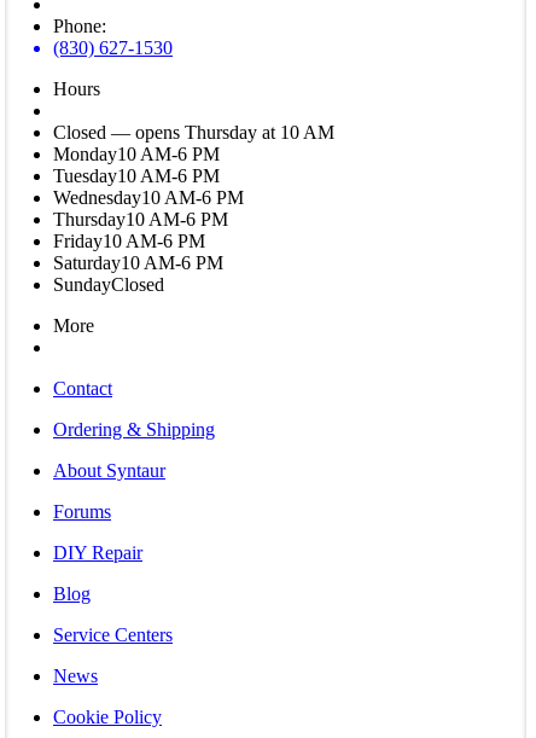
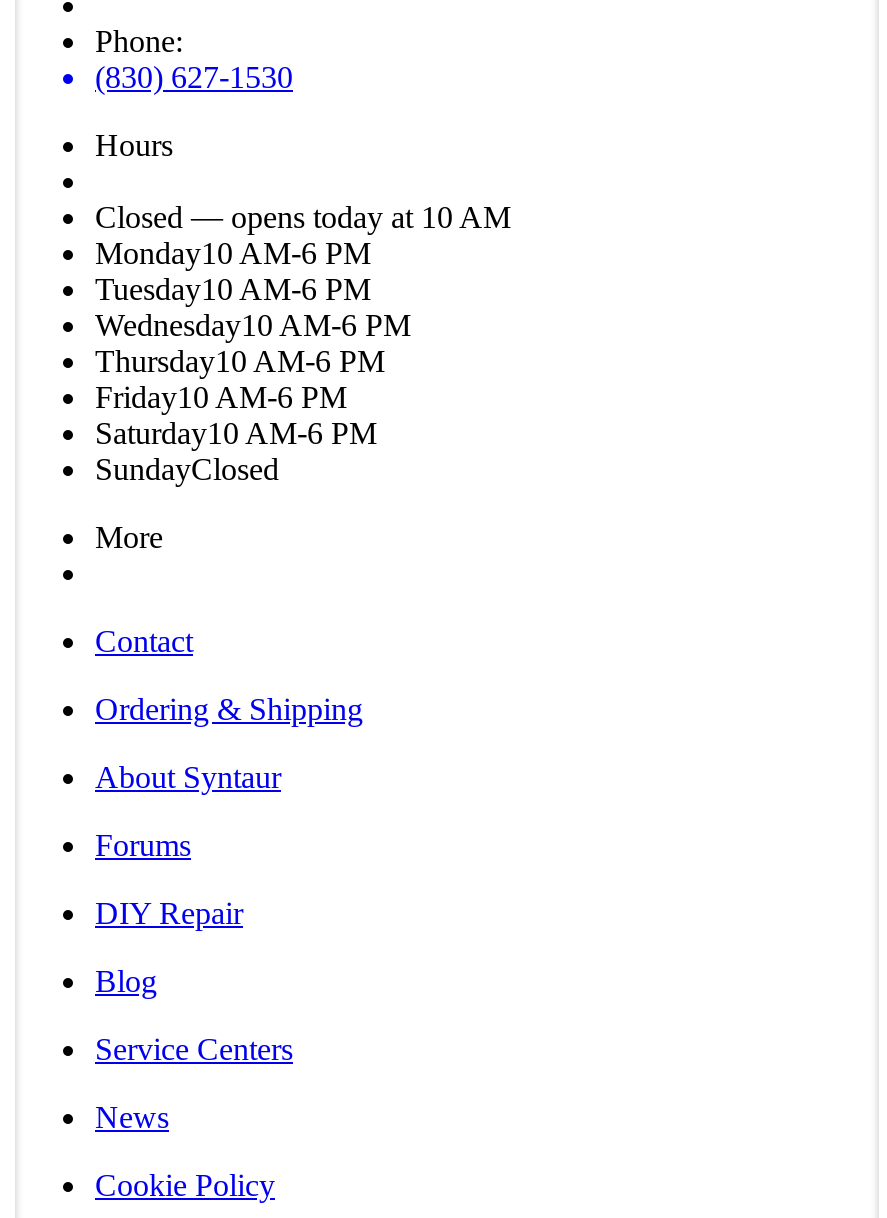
[53,122,334,143] Closed — opens Thursday at 10 AM -> [95,200,511,234] Closed — opens today at 10 AM

